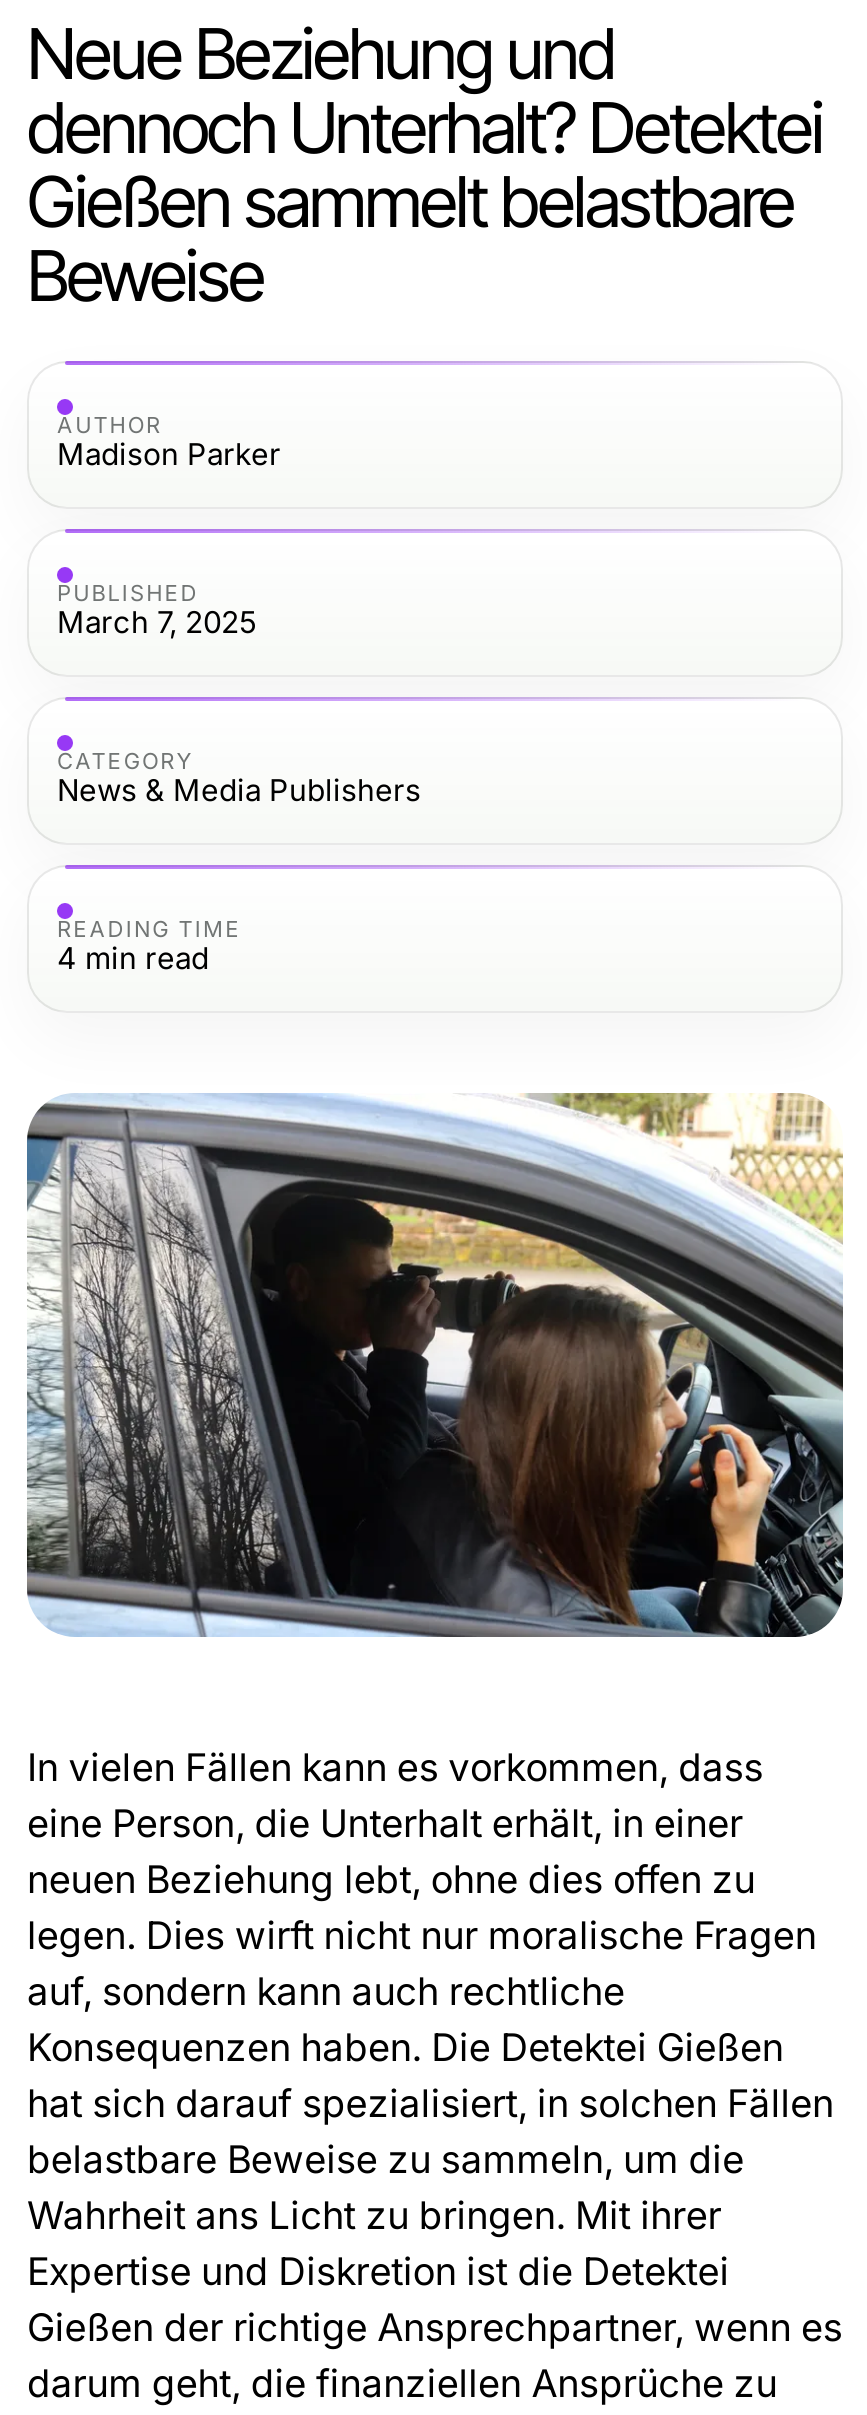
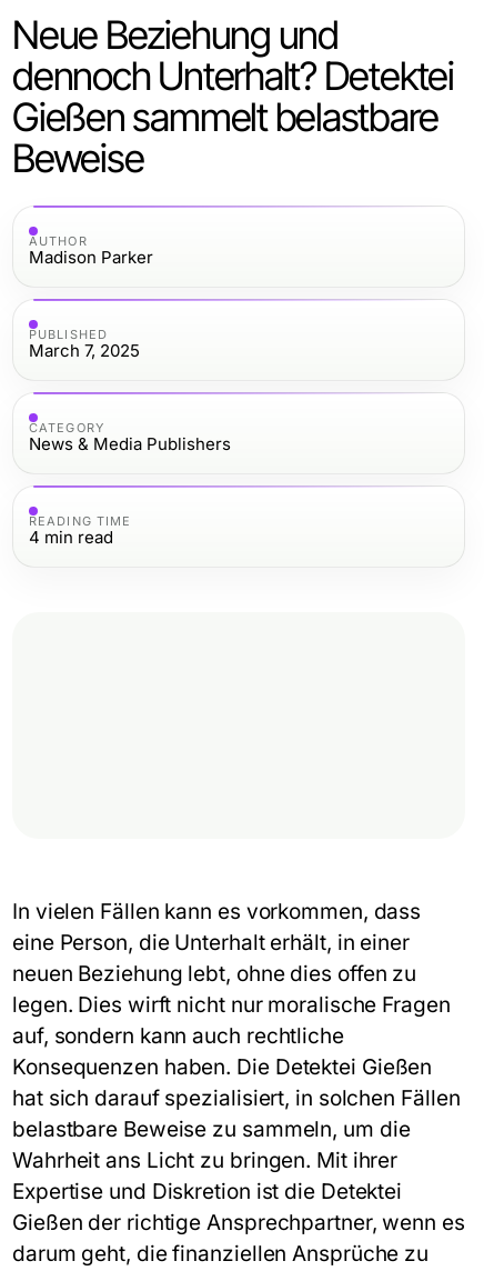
[25,1091,845,1639] [image] -> none

